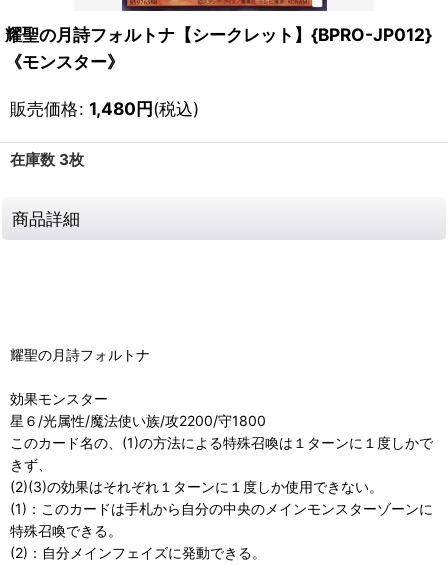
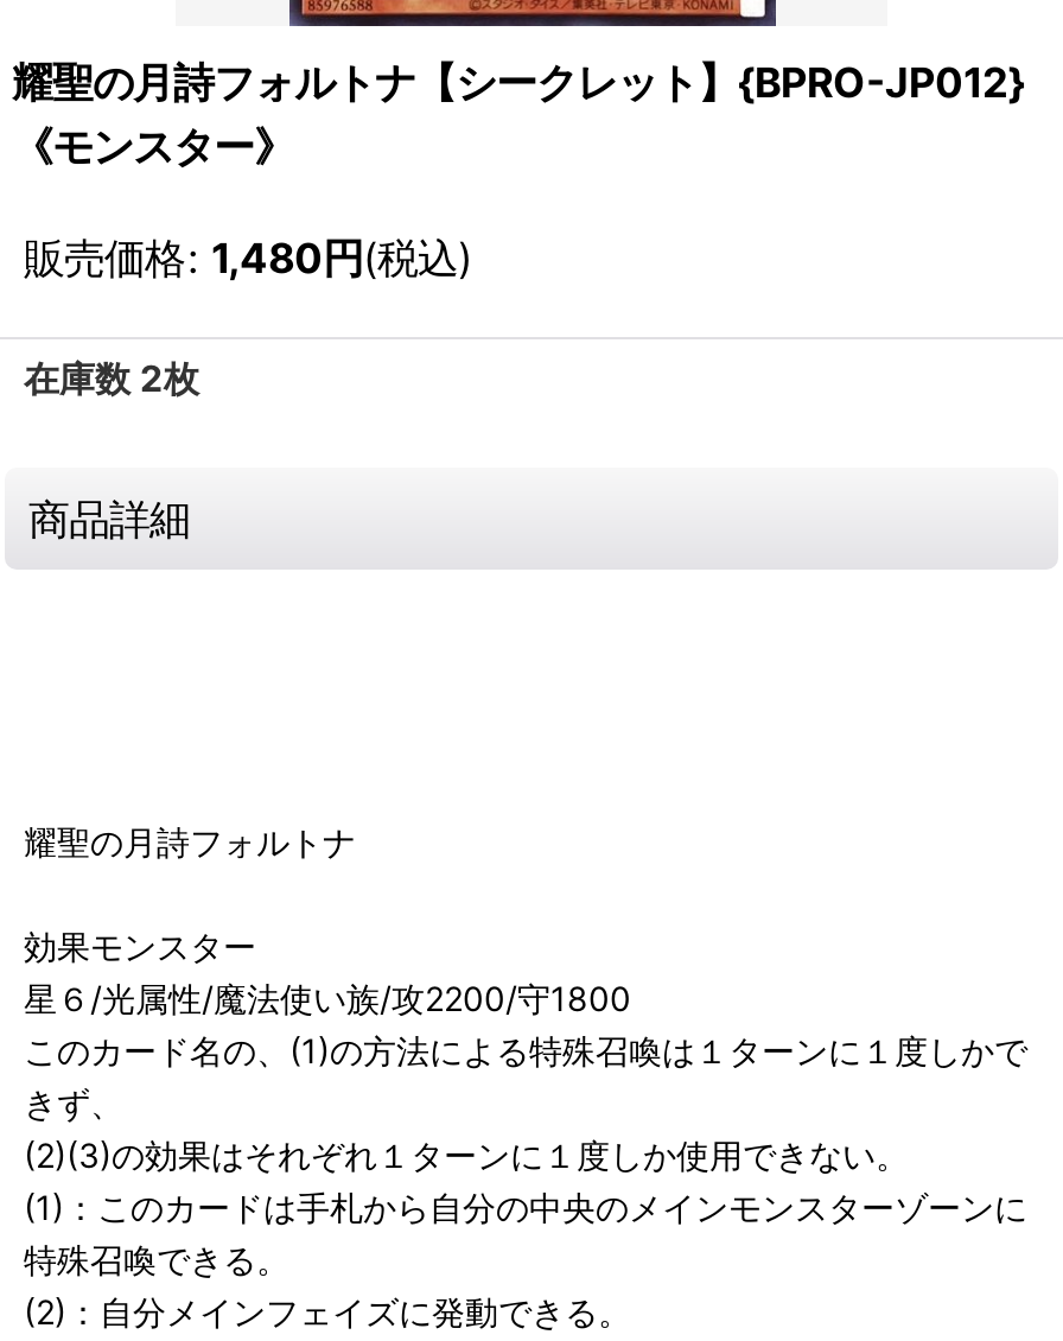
[10,150,84,169] 在庫数 3枚 -> [24,356,199,401] 在庫数 2枚

